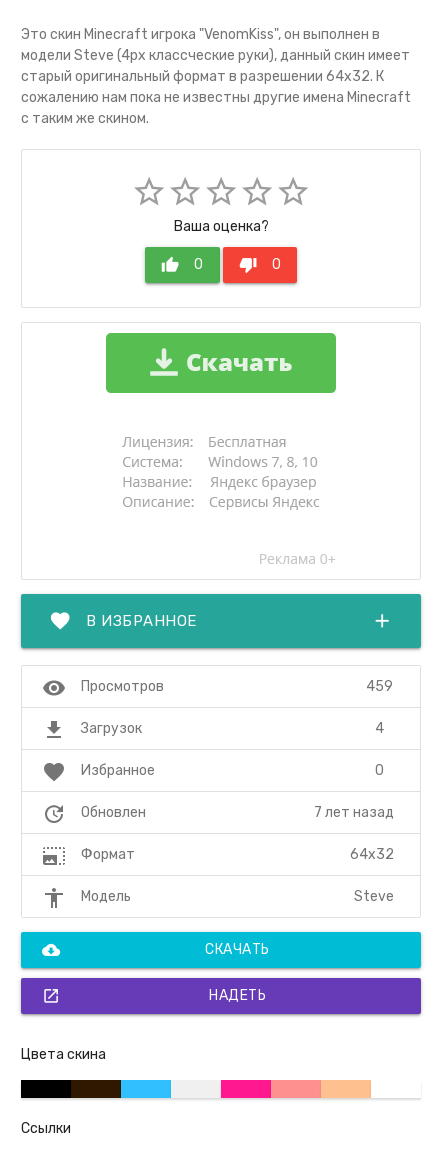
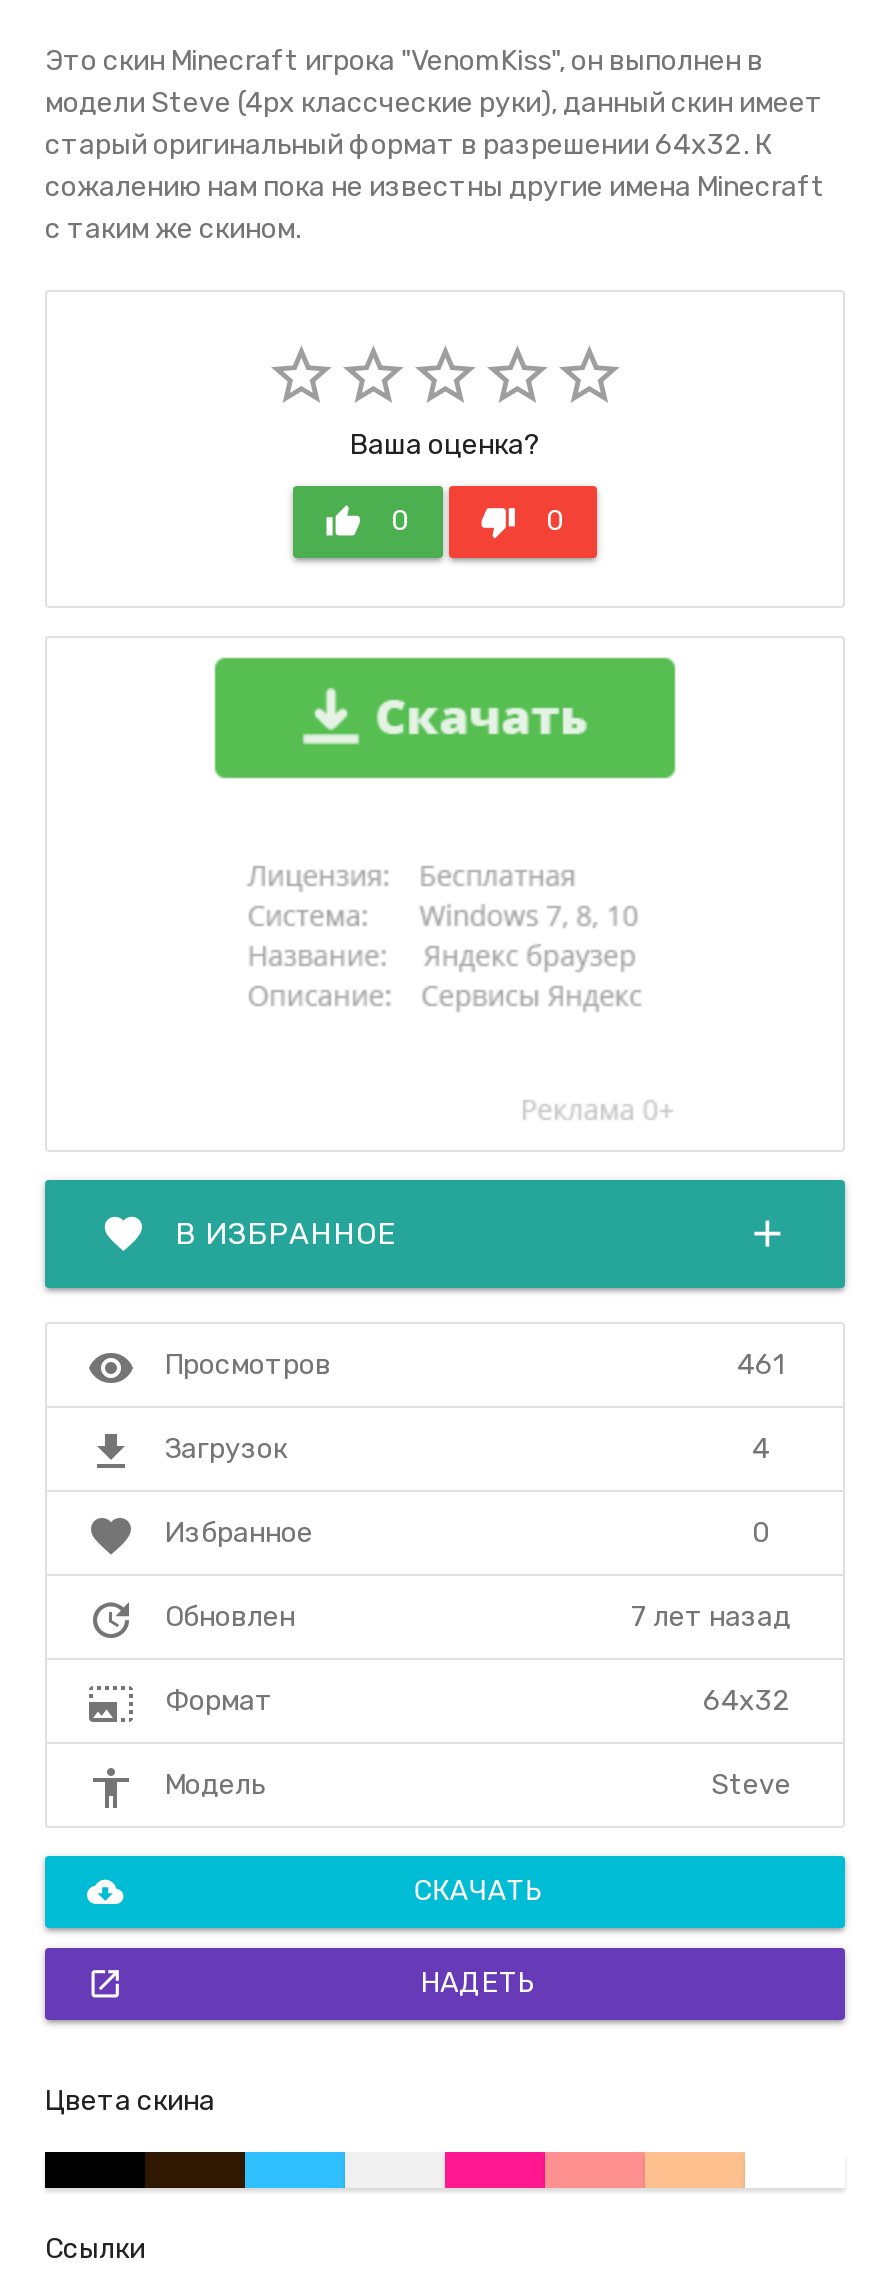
[365,677,392,694] 459 -> [737,1347,785,1381] 461

